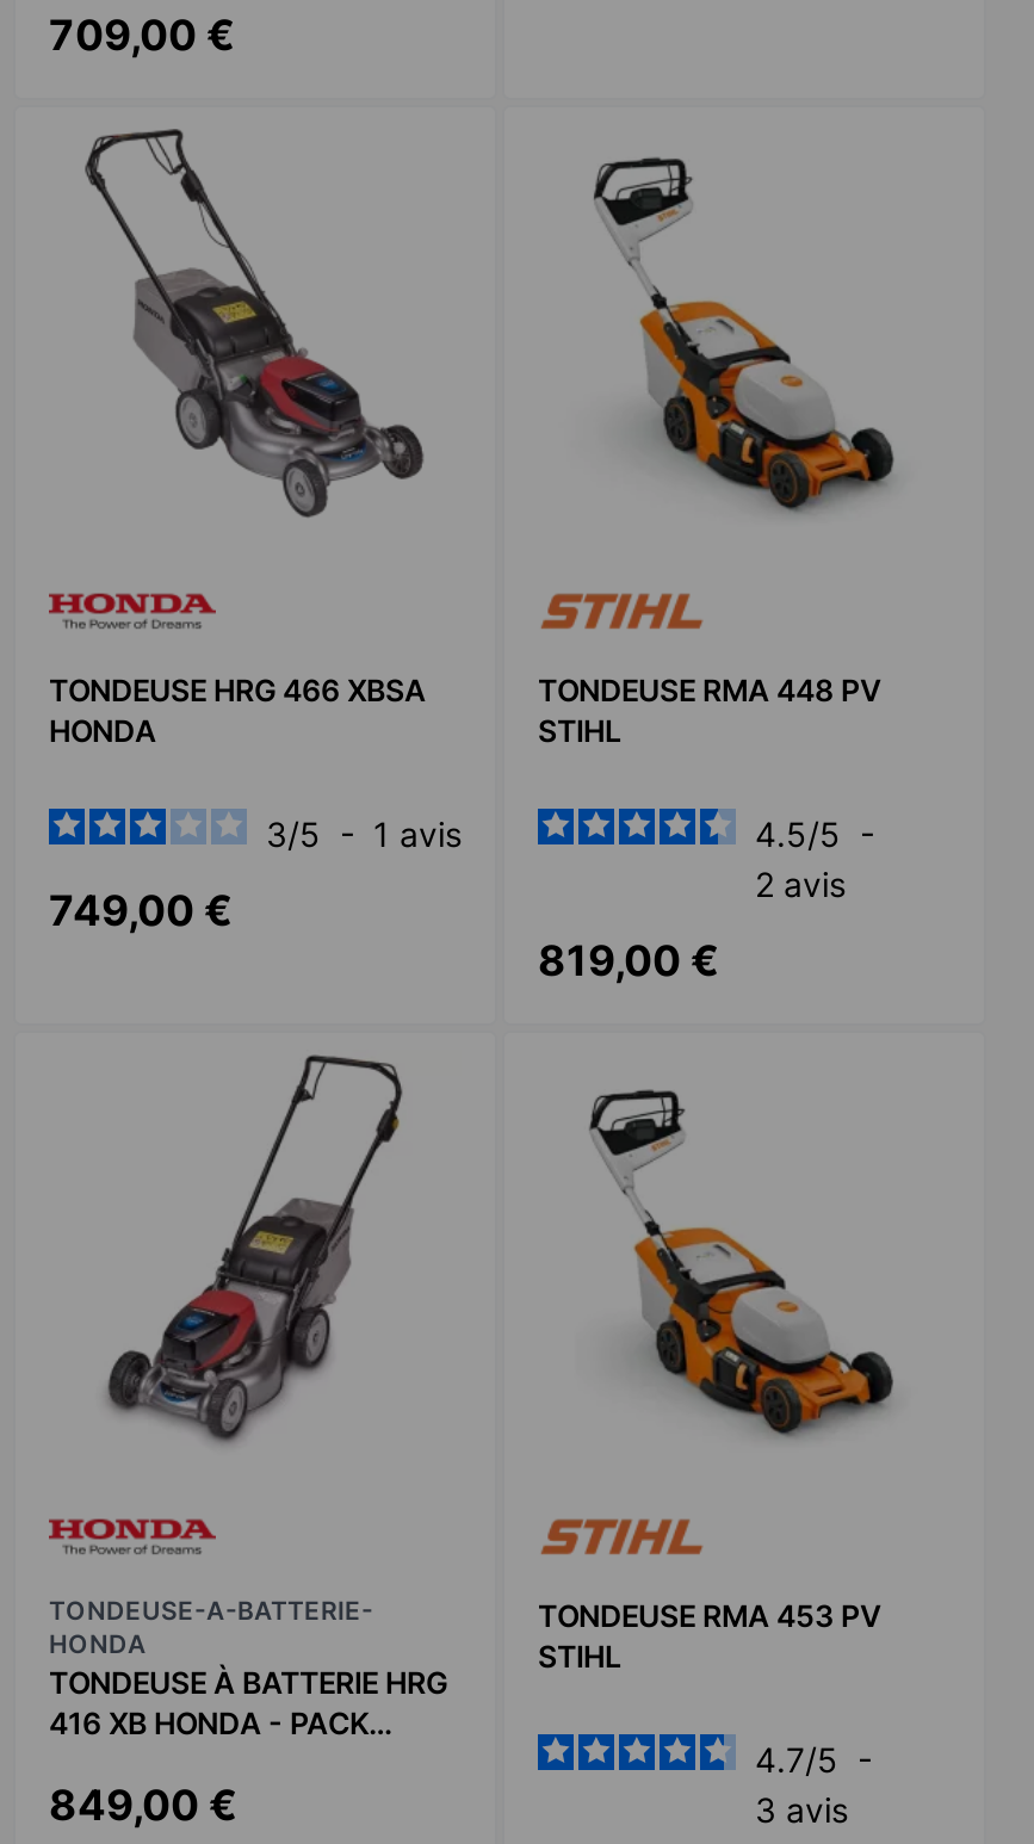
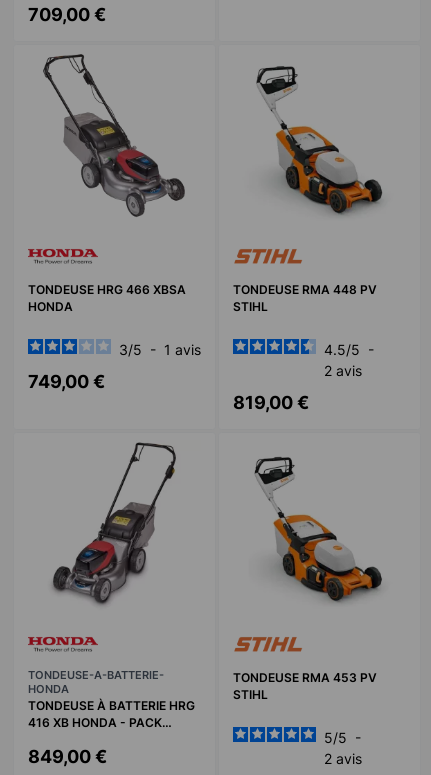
[755,1739,881,1780] 4.7/5 - -> [324,729,365,746] 5/5 -
[755,1789,848,1830] 3 avis -> [324,750,362,767] 2 avis

